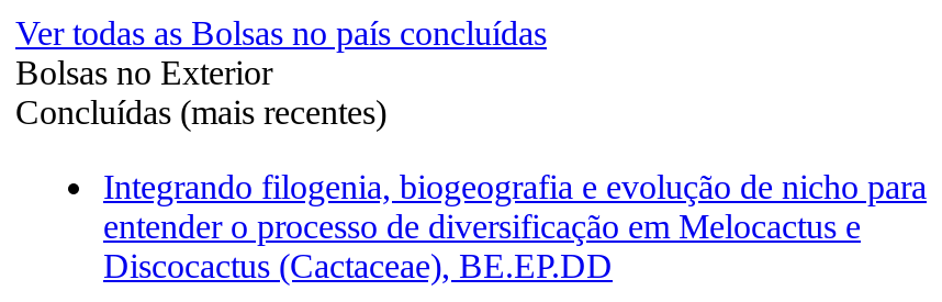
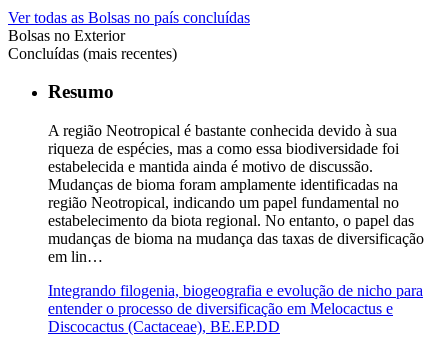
none -> [48,81,424,265] Resumo | A região Neotropical é bastante conhecida devido à sua | riqueza de espécies, mas a como essa biodiversidade foi | estabelecida e mantida ainda é motivo de discussão. | Mudanças de bioma foram amplamente identificadas na | região Neotropical, indicando um papel fundamental no | estabelecimento da biota regional. No entanto, o papel das | mudanças de bioma na mudança das taxas de diversificação | em lin…

